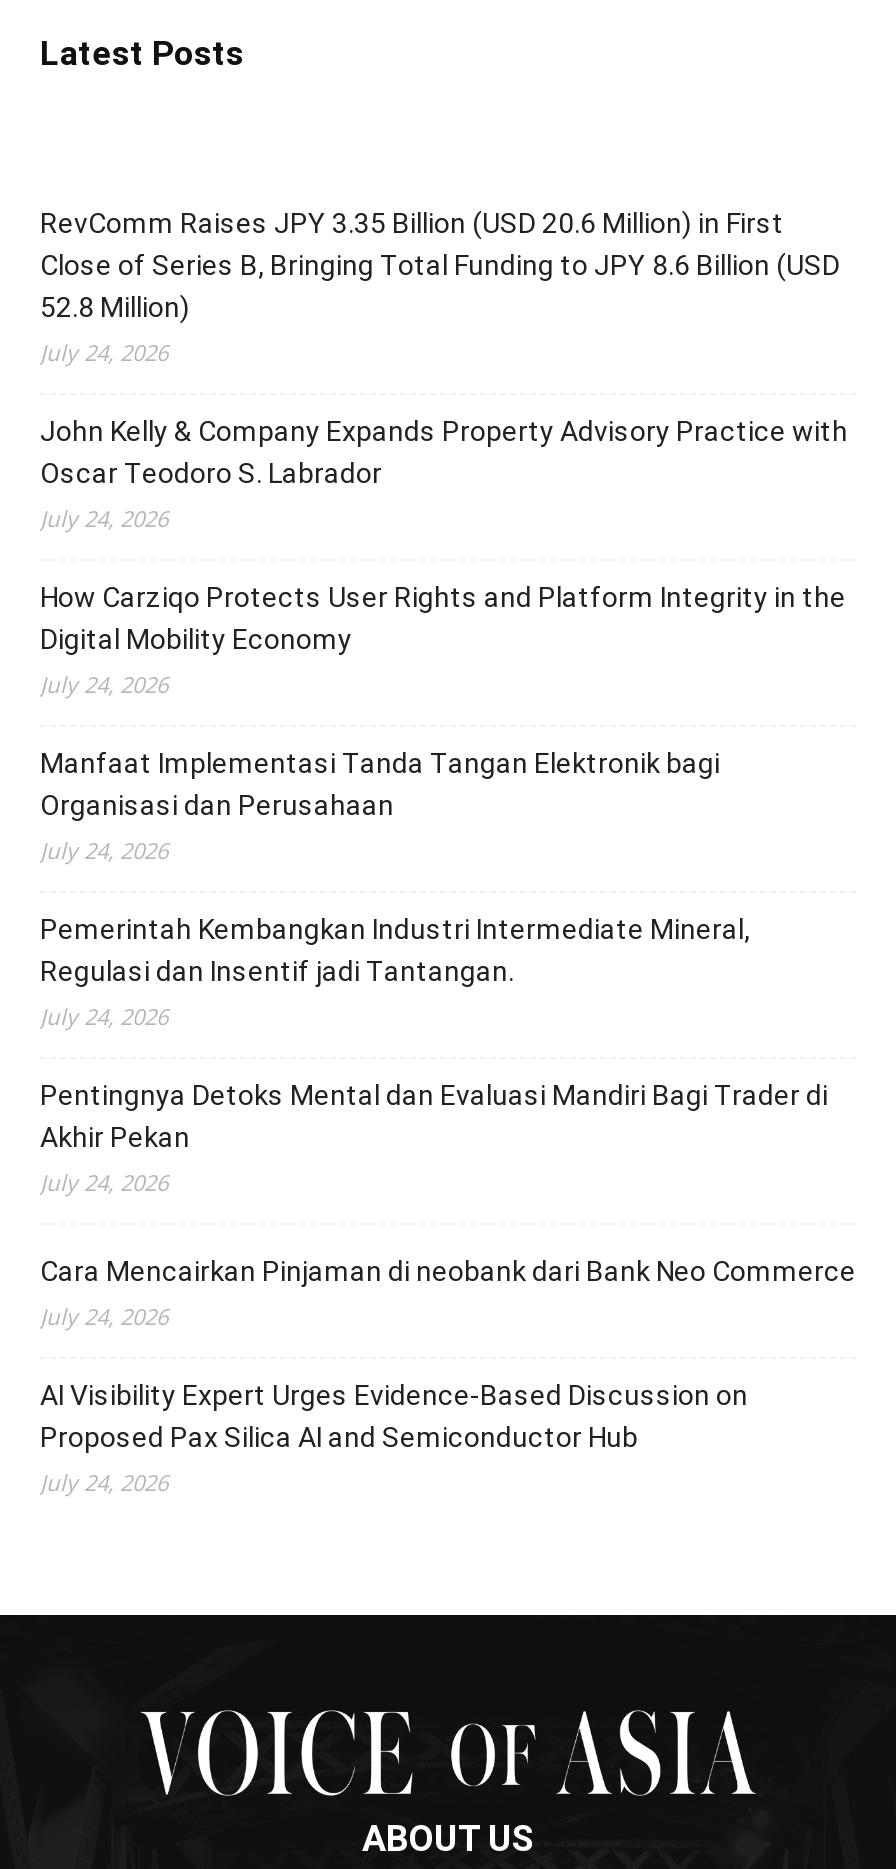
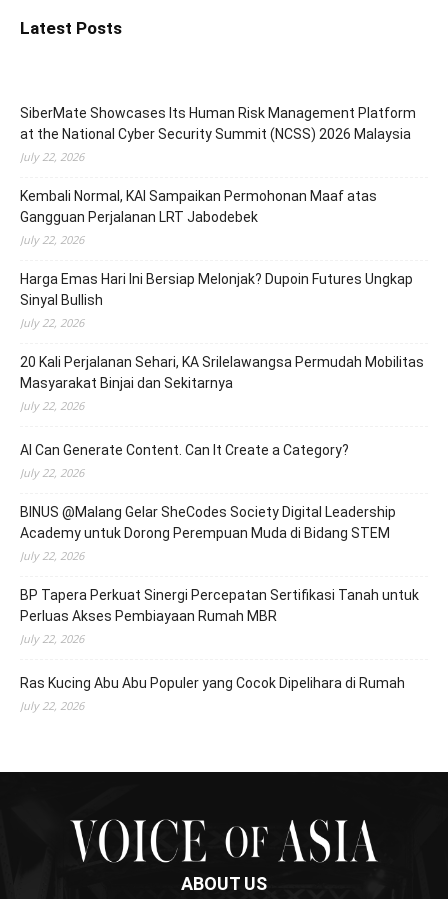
[40,207,840,367] RevComm Raises JPY 3.35 Billion (USD 20.6 Million) in First | Close of Series B, Bringing Total Funding to JPY 8.6 Billion (USD | 52.8 Million) | July 24, 2026 -> [20,105,416,164] SiberMate Showcases Its Human Risk Management Platform | at the National Cyber Security Summit (NCSS) 2026 Malaysia | July 22, 2026
[40,415,848,533] John Kelly & Company Expands Property Advisory Practice with | Oscar Teodoro S. Labrador | July 24, 2026 -> [20,188,377,247] Kembali Normal, KAI Sampaikan Permohonan Maaf atas | Gangguan Perjalanan LRT Jabodebek | July 22, 2026
[40,581,846,699] How Carziqo Protects User Rights and Platform Integrity in the | Digital Mobility Economy | July 24, 2026 -> [20,271,413,330] Harga Emas Hari Ini Bersiap Melonjak? Dupoin Futures Ungkap | Sinyal Bullish | July 22, 2026
[40,747,720,865] Manfaat Implementasi Tanda Tangan Elektronik bagi | Organisasi dan Perusahaan | July 24, 2026 -> [20,354,424,413] 20 Kali Perjalanan Sehari, KA Srilelawangsa Permudah Mobilitas | Masyarakat Binjai dan Sekitarnya | July 22, 2026
[40,913,750,1031] Pemerintah Kembangkan Industri Intermediate Mineral, | Regulasi dan Insentif jadi Tantangan. | July 24, 2026 -> [20,442,349,480] AI Can Generate Content. Can It Create a Category? | July 22, 2026
[40,1079,828,1197] Pentingnya Detoks Mental dan Evaluasi Mandiri Bagi Trader di | Akhir Pekan | July 24, 2026 -> [20,504,396,563] BINUS @Malang Gelar SheCodes Society Digital Leadership | Academy untuk Dorong Perempuan Muda di Bidang STEM | July 22, 2026
[40,1255,856,1331] Cara Mencairkan Pinjaman di neobank dari Bank Neo Commerce | July 24, 2026 -> [20,587,419,646] BP Tapera Perkuat Sinergi Percepatan Sertifikasi Tanah untuk | Perluas Akses Pembiayaan Rumah MBR | July 22, 2026
[40,1379,748,1497] AI Visibility Expert Urges Evidence-Based Discussion on | Proposed Pax Silica AI and Semiconductor Hub | July 24, 2026 -> [20,675,405,713] Ras Kucing Abu Abu Populer yang Cocok Dipelihara di Rumah | July 22, 2026

